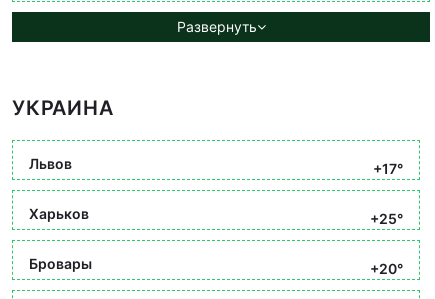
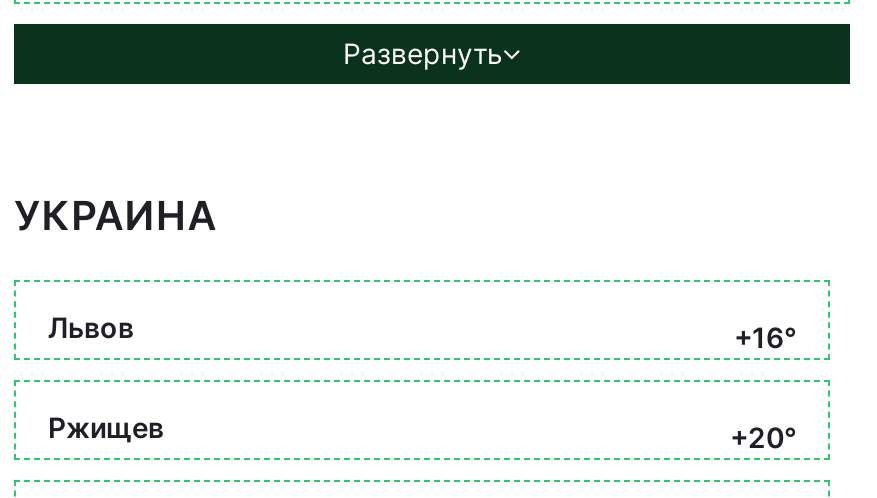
[29,160,403,271] +17° | Харьков | +25° | Бровары -> [48,320,796,443] +16° | Ржищев

